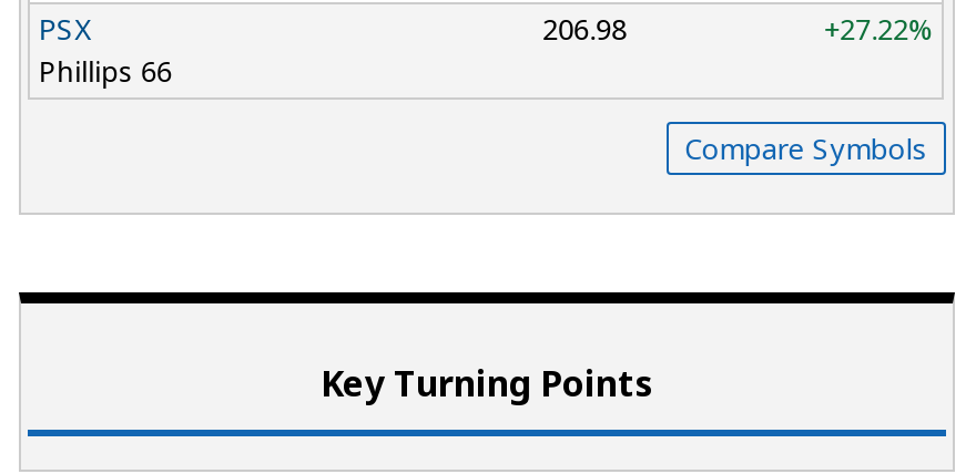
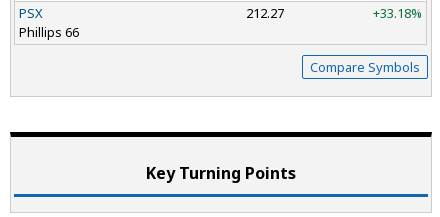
[543,9,627,49] 206.98 -> [246,4,284,22] 212.27
[824,9,933,49] +27.22% -> [373,4,422,22] +33.18%

